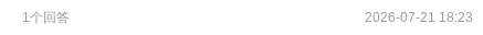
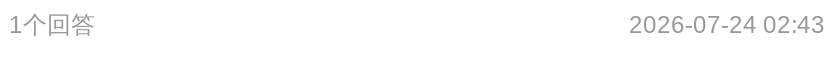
[365,10,473,25] 2026-07-21 18:23 -> [629,11,825,39] 2026-07-24 02:43

